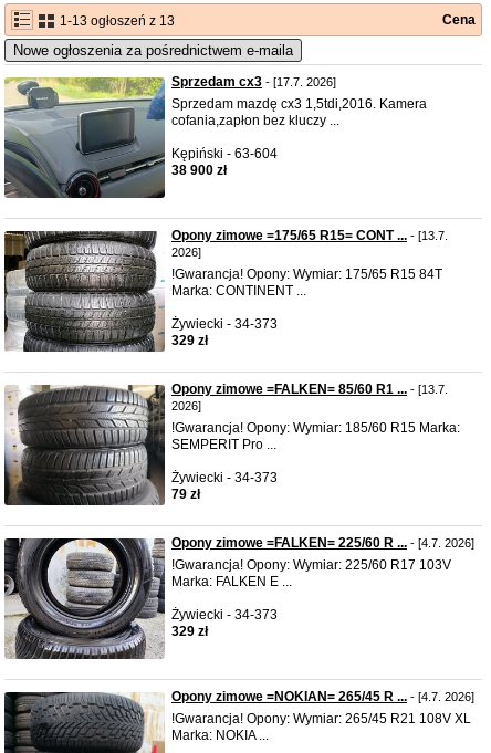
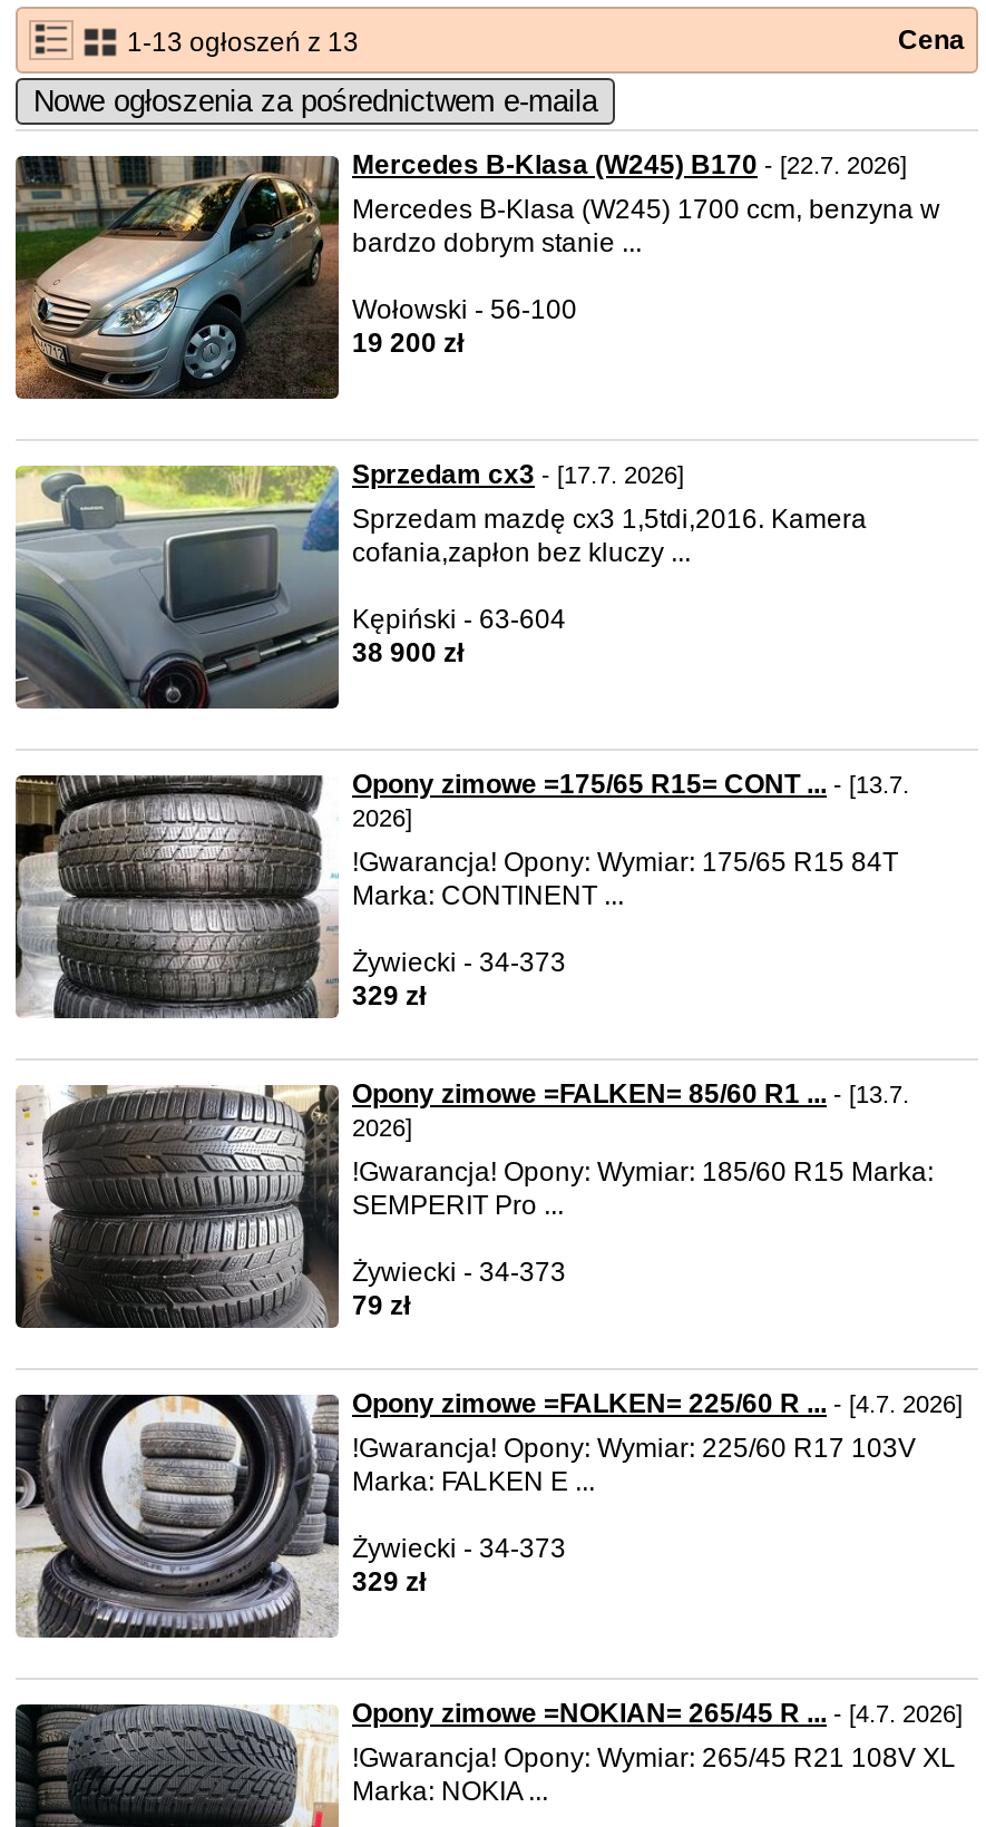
none -> [13,149,940,399] [image] | Mercedes B-Klasa (W245) B170 - [22.7. 2026] | Mercedes B-Klasa (W245) 1700 ccm, benzyna w | bardzo dobrym stanie ... | Wołowski - 56-100 | 19 200 zł

